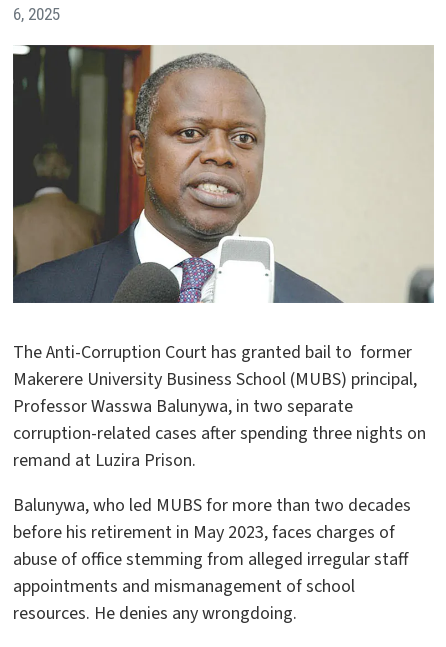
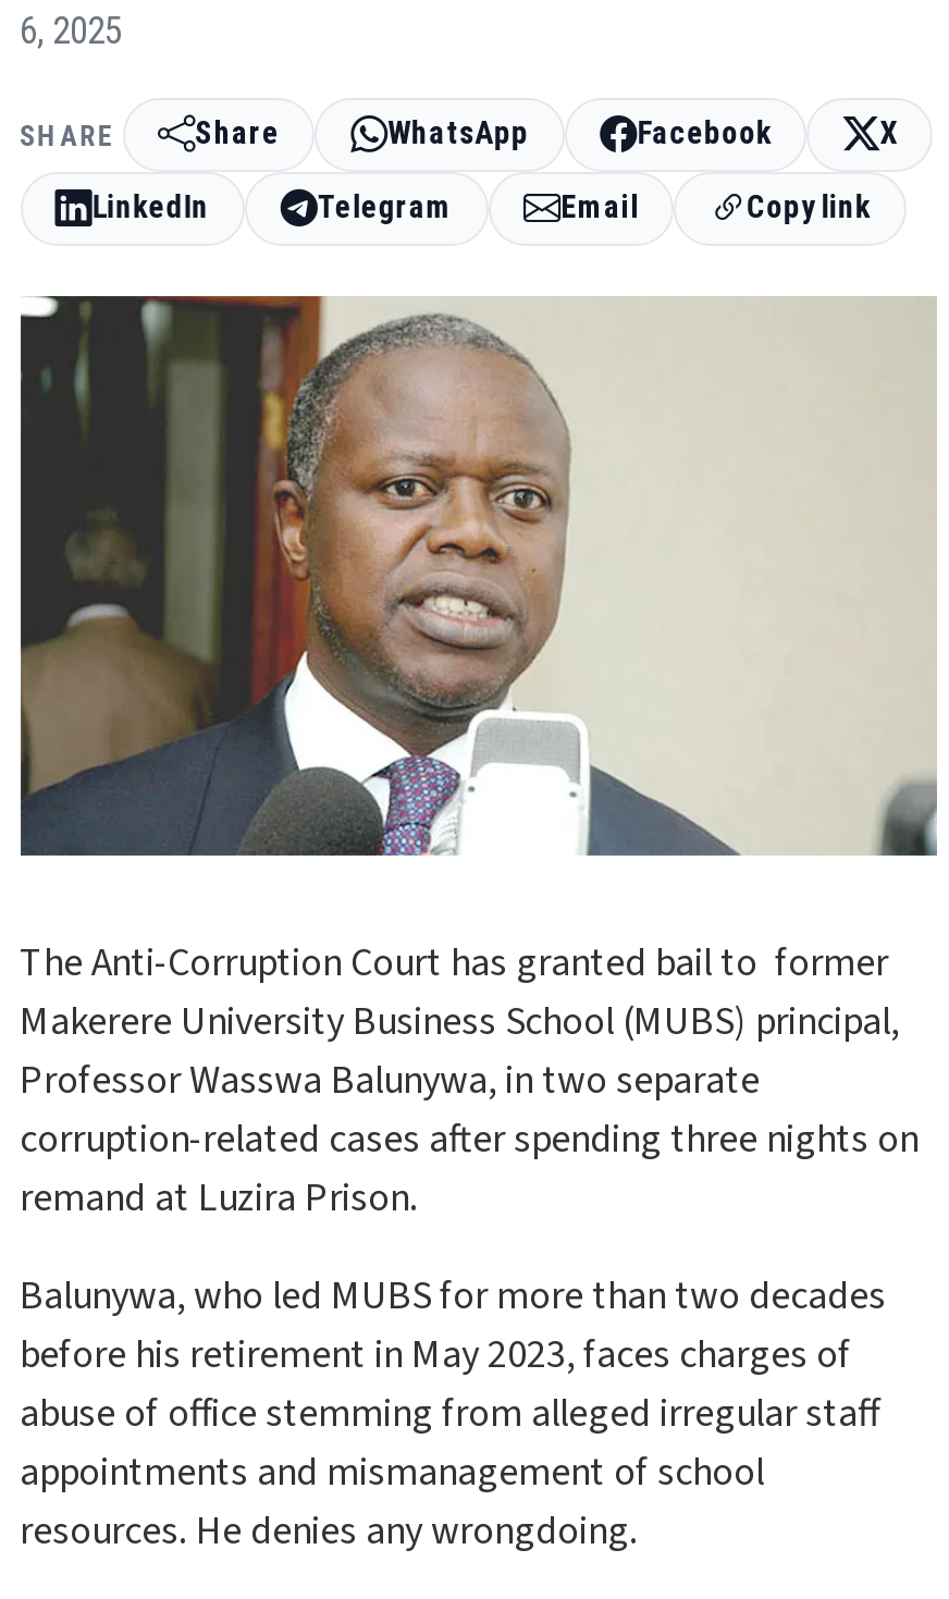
none -> [20,116,897,227] SHARE | Share | WhatsApp | Facebook | X | LinkedIn | Telegram | Email | Copy link

